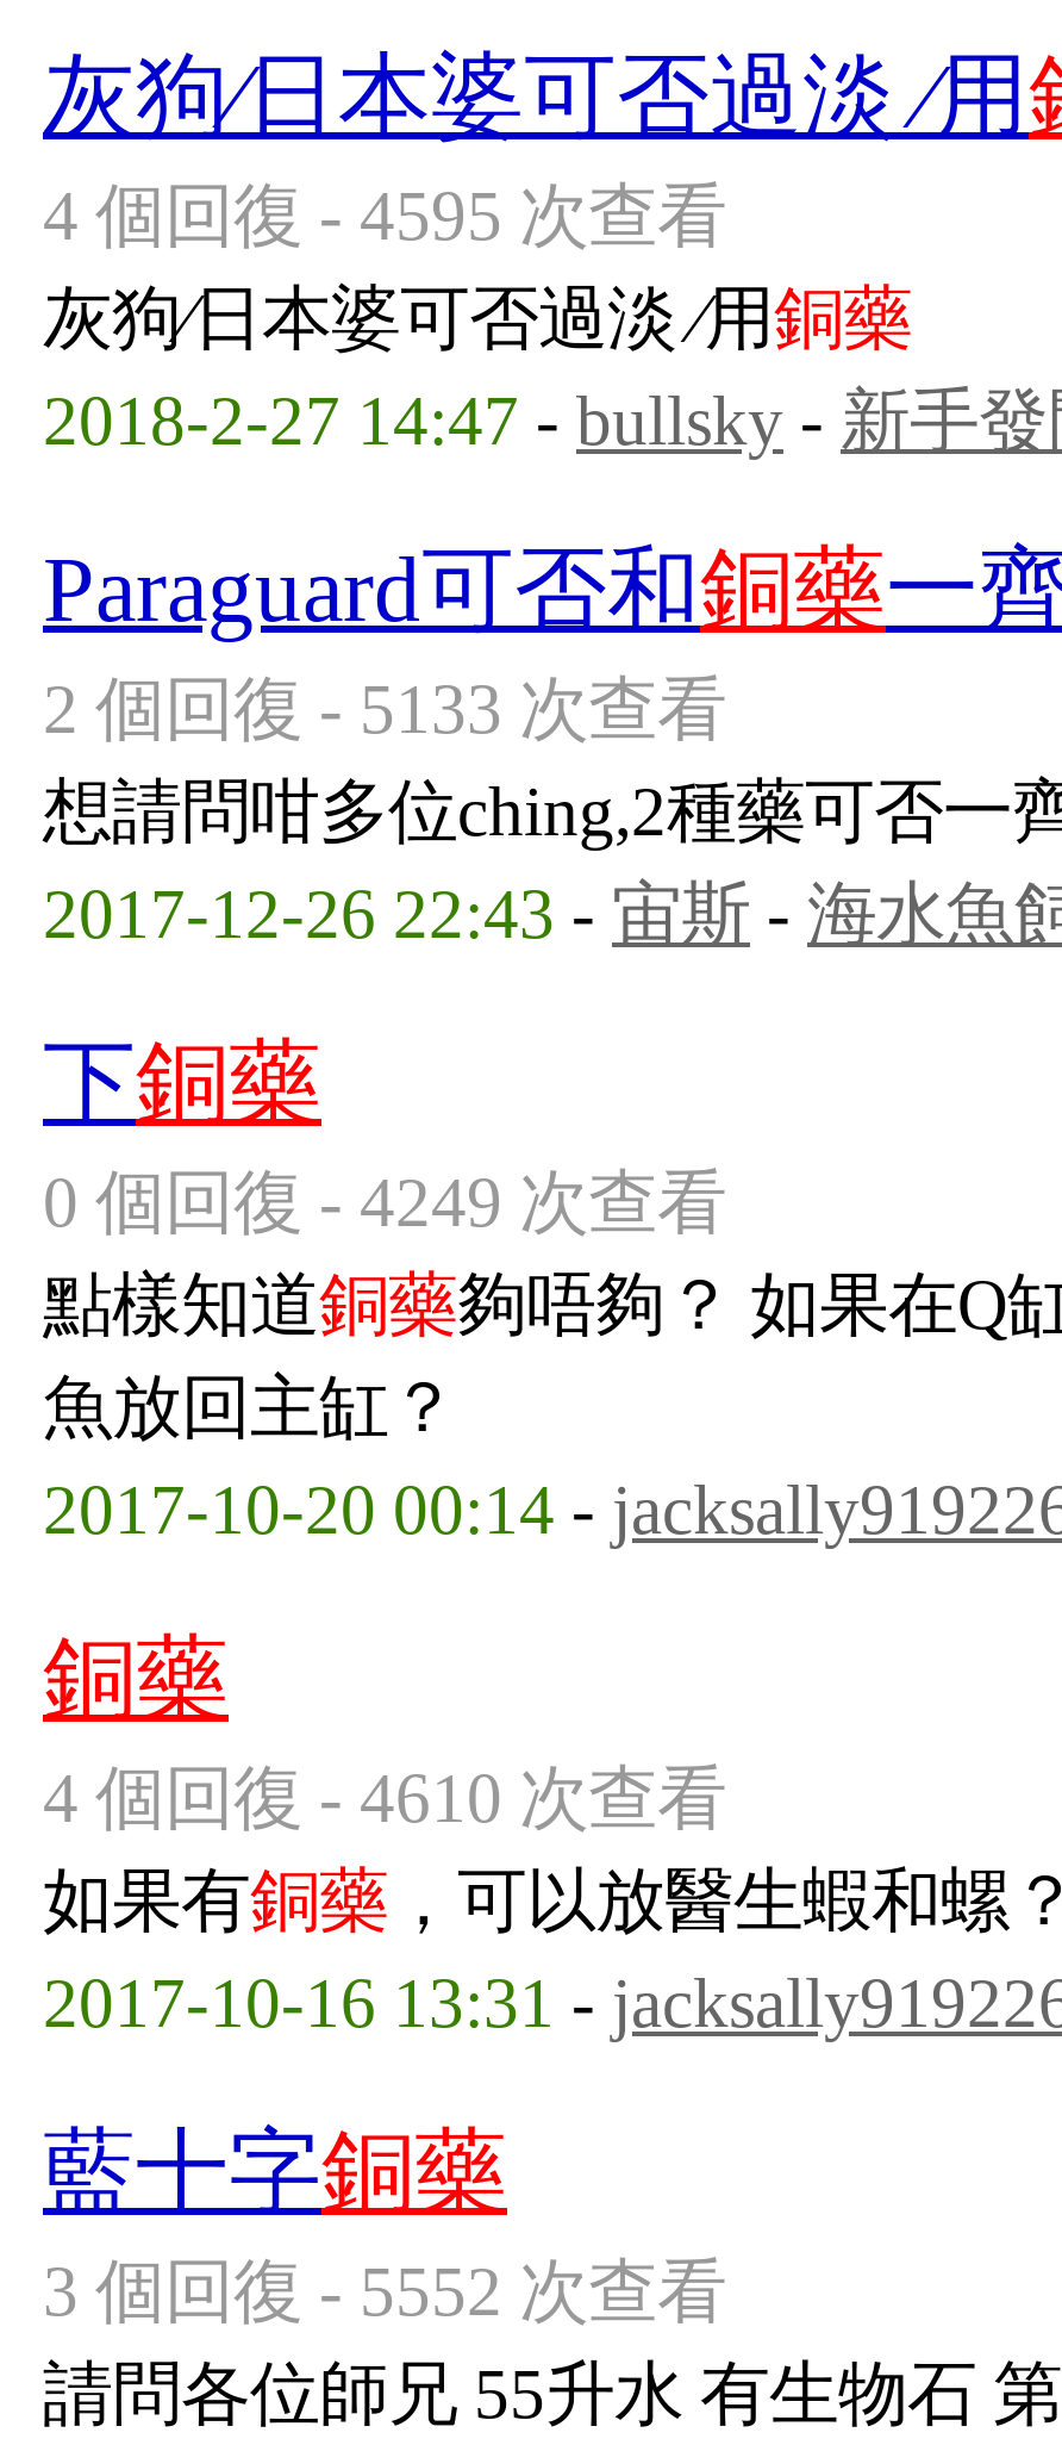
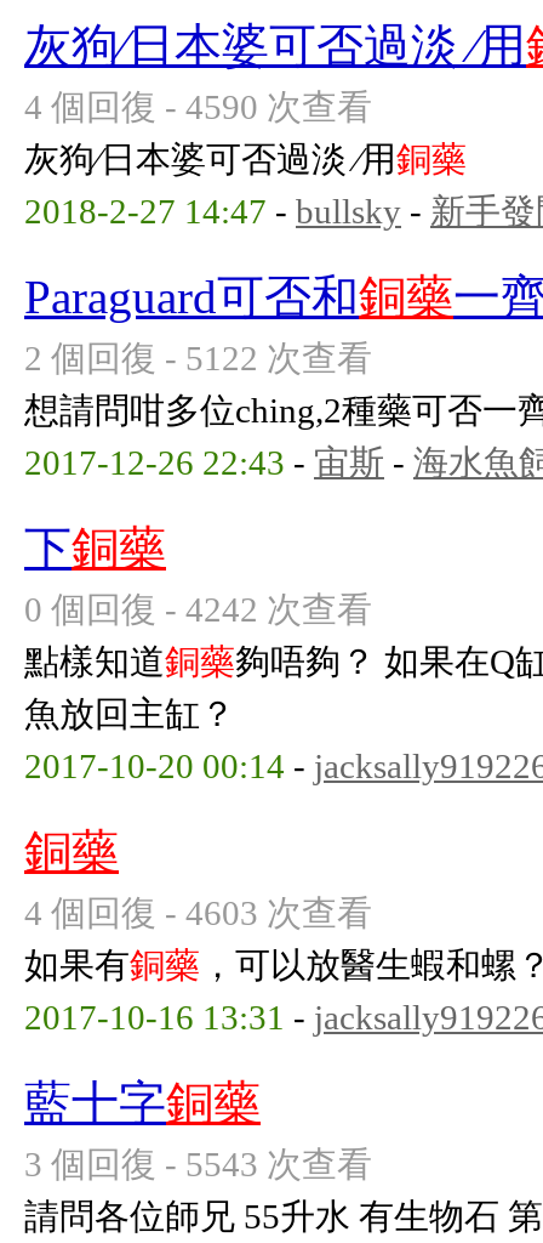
[43,178,726,254] 4 個回復 - 4595 次查看 -> [24,87,372,126] 4 個回復 - 4590 次查看
[43,671,726,747] 2 個回復 - 5133 次查看 -> [24,339,372,378] 2 個回復 - 5122 次查看
[43,1164,726,1240] 0 個回復 - 4249 次查看 -> [24,590,372,629] 0 個回復 - 4242 次查看
[43,1760,726,1836] 4 個回復 - 4610 次查看 -> [24,893,372,932] 4 個回復 - 4603 次查看
[43,2253,726,2329] 3 個回復 - 5552 次查看 -> [24,1145,372,1184] 3 個回復 - 5543 次查看

